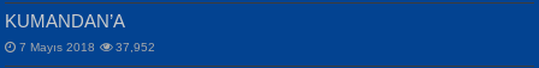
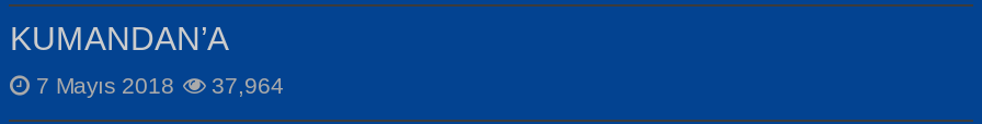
[20,41,156,54] 7 Mayıs 2018 37,952 -> [36,74,284,98] 7 Mayıs 2018 37,964

